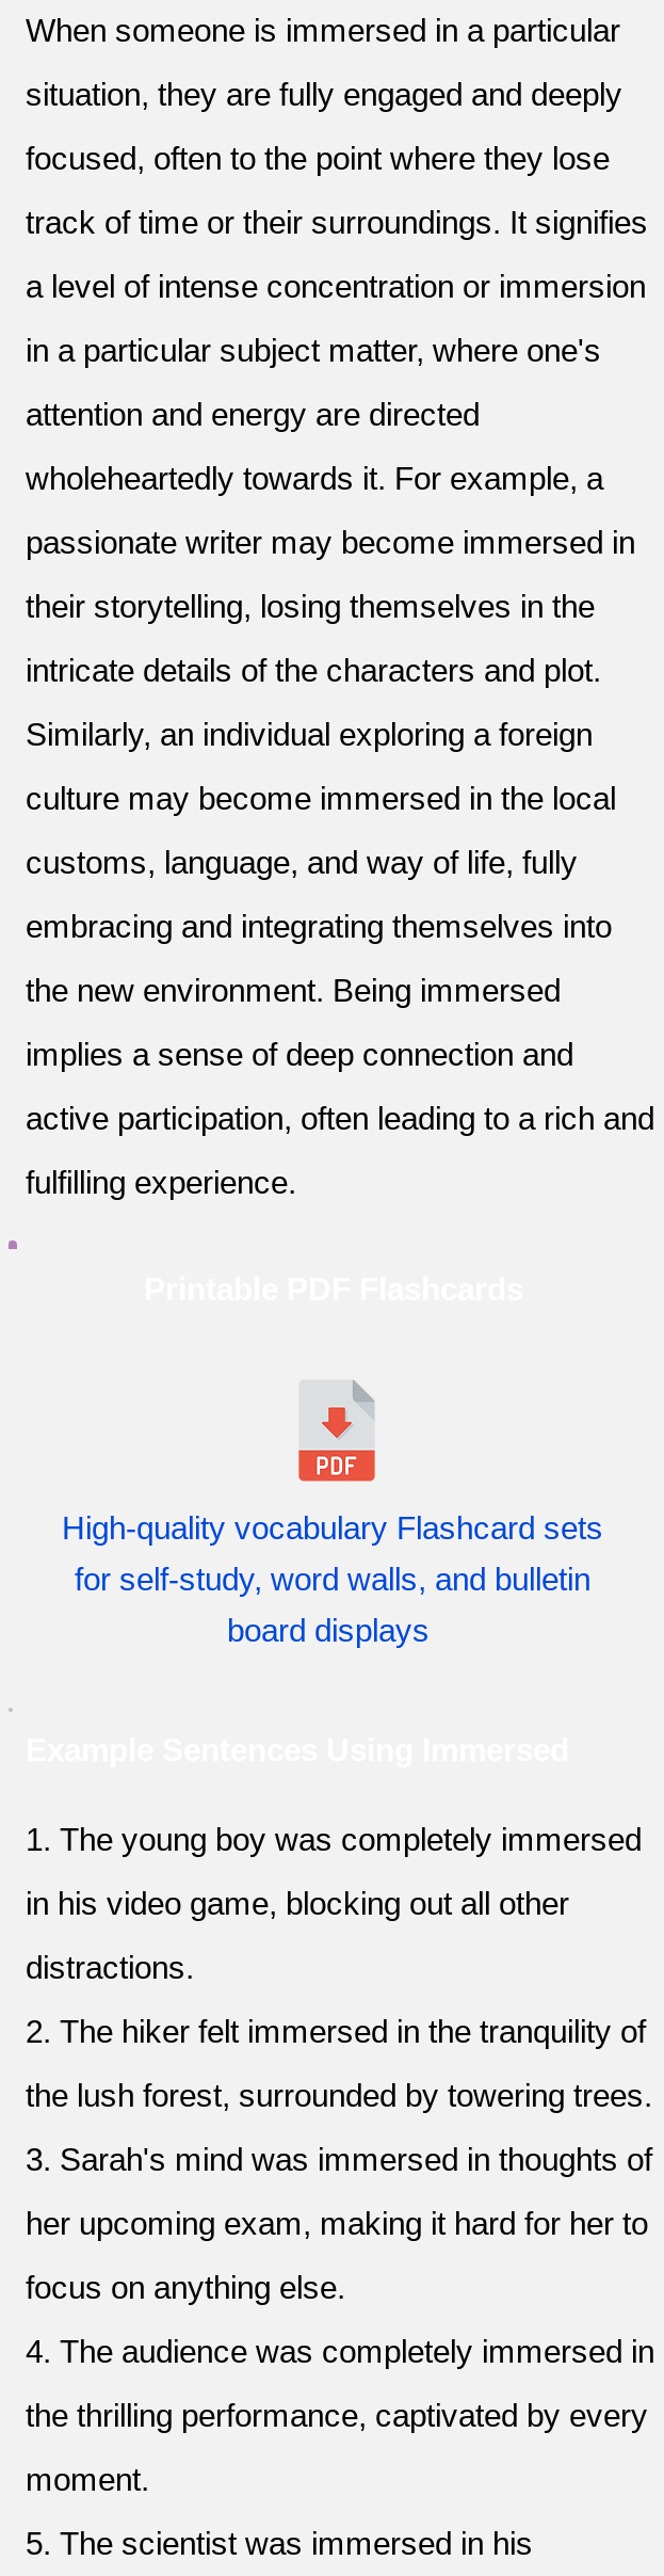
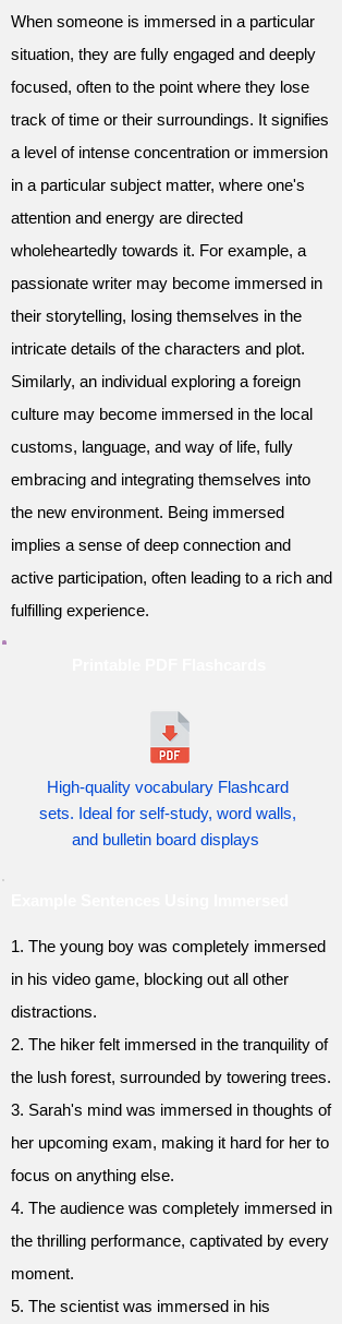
[62,1509,603,1648] High-quality vocabulary Flashcard sets | for self-study, word walls, and bulletin | board displays -> [39,778,296,848] High-quality vocabulary Flashcard | sets. Ideal for self-study, word walls, | and bulletin board displays

